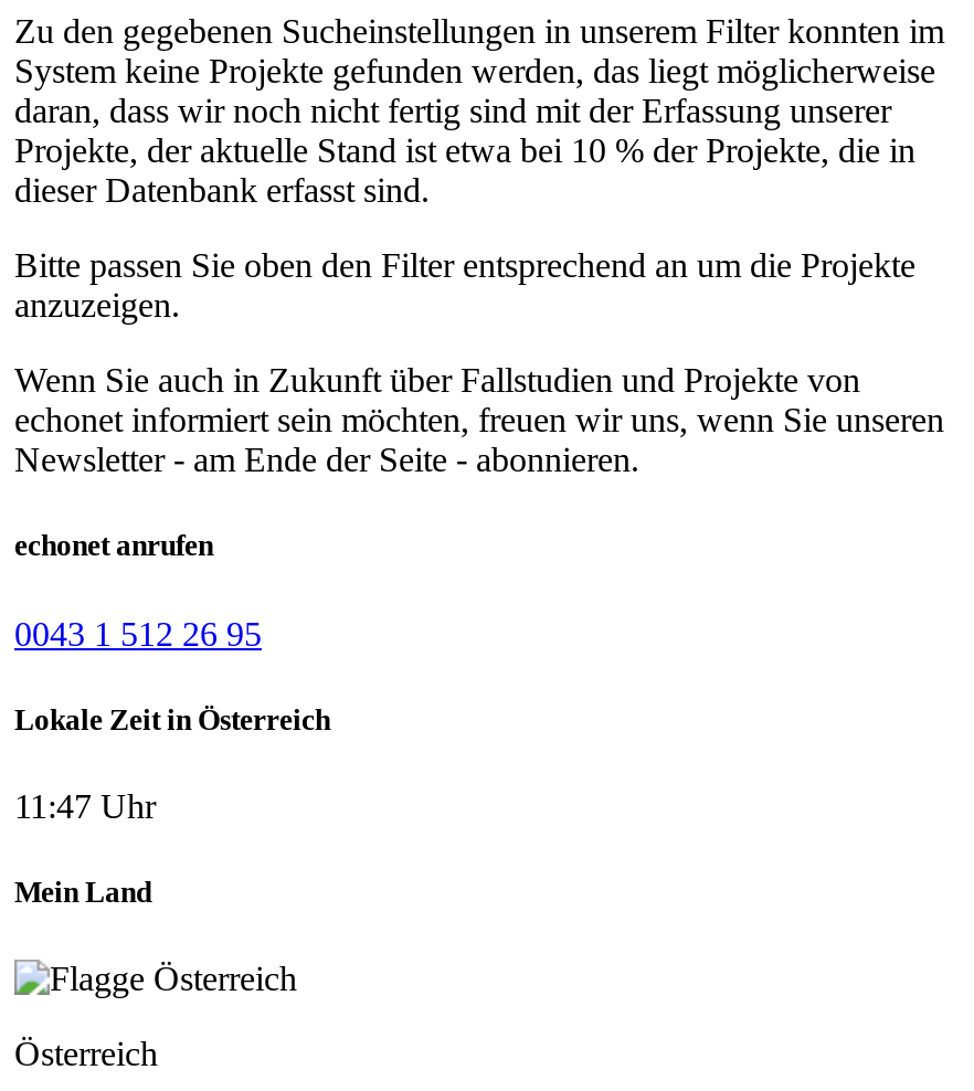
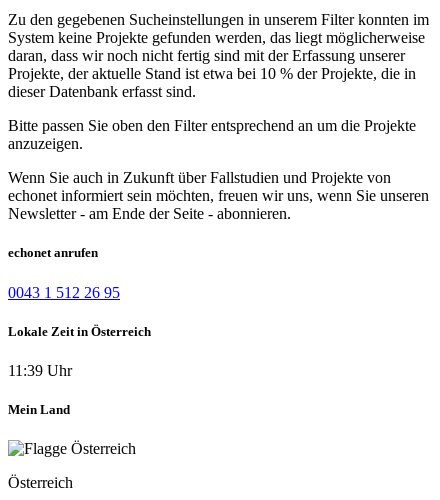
[14,787,156,825] 11:47 Uhr -> [8,362,72,379] 11:39 Uhr

